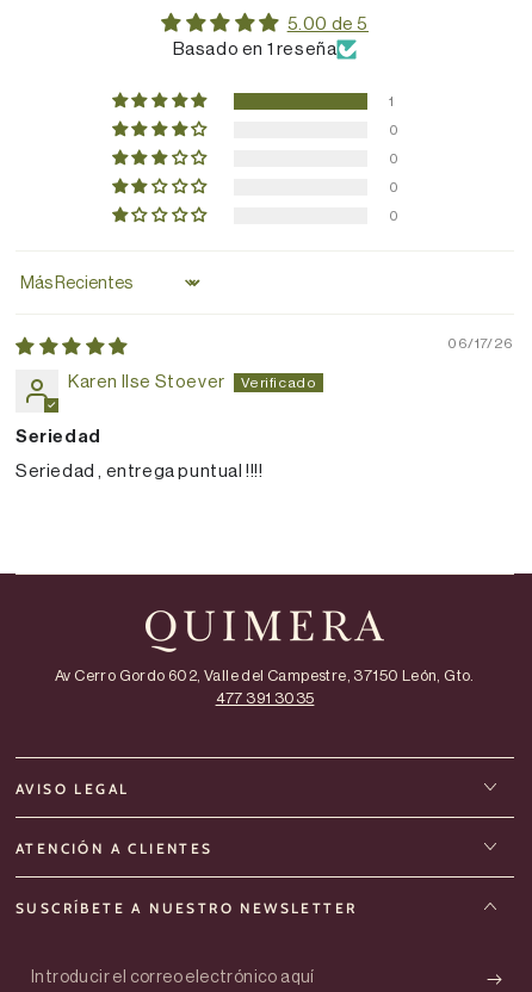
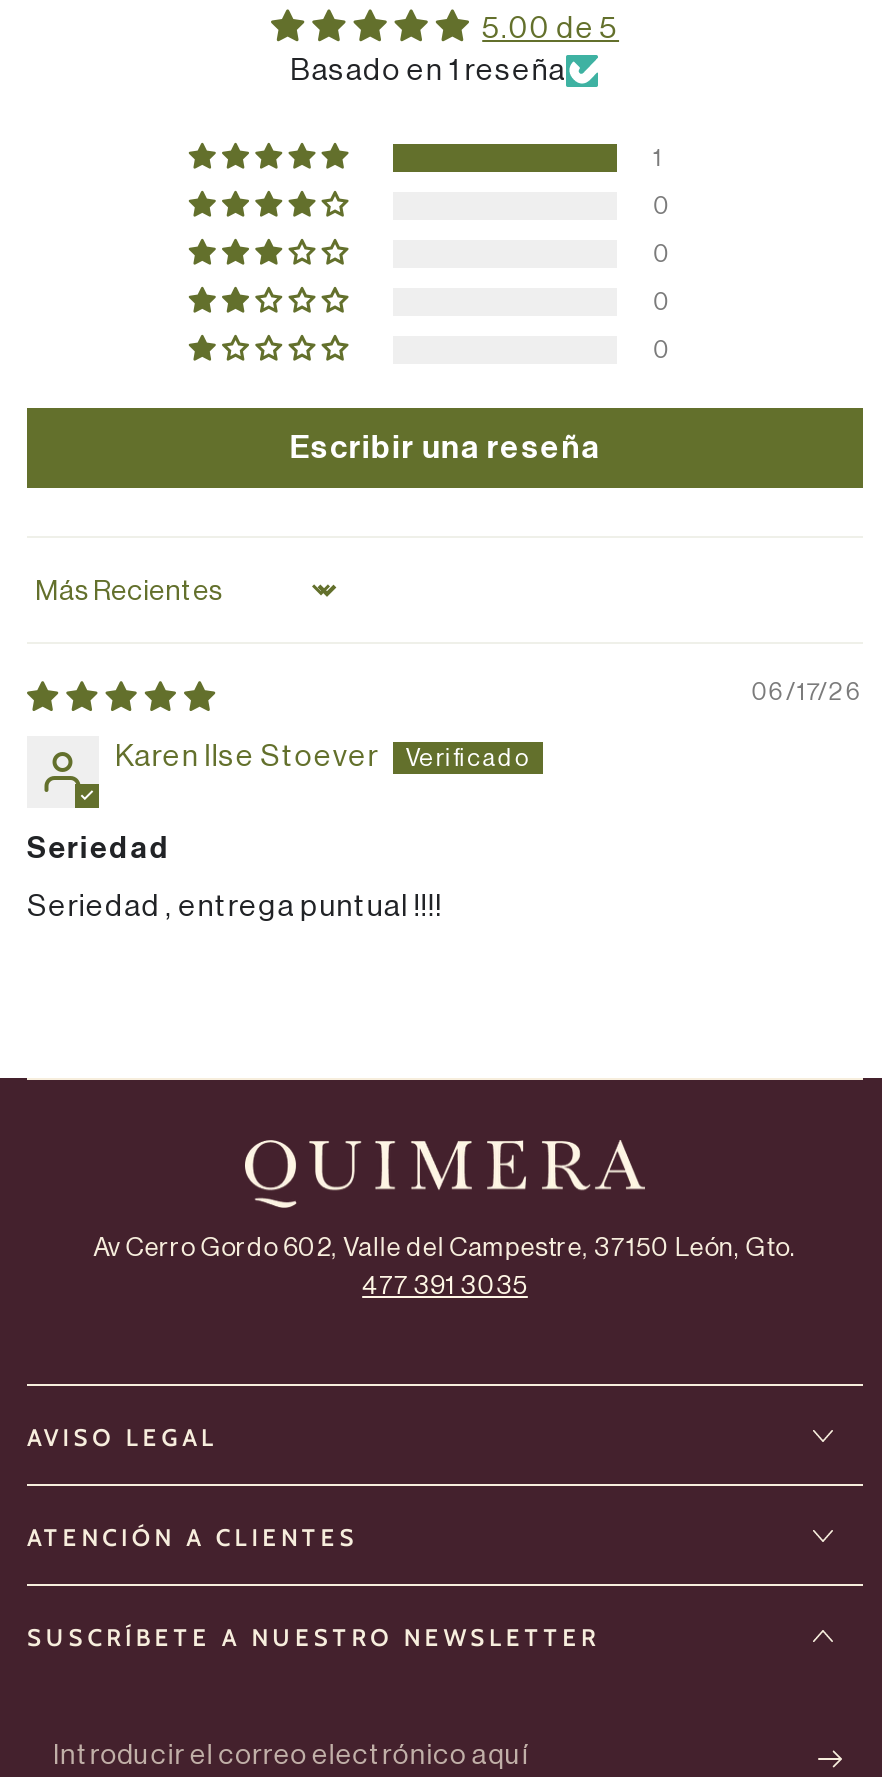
none -> [290,432,600,464] Escribir una reseña

